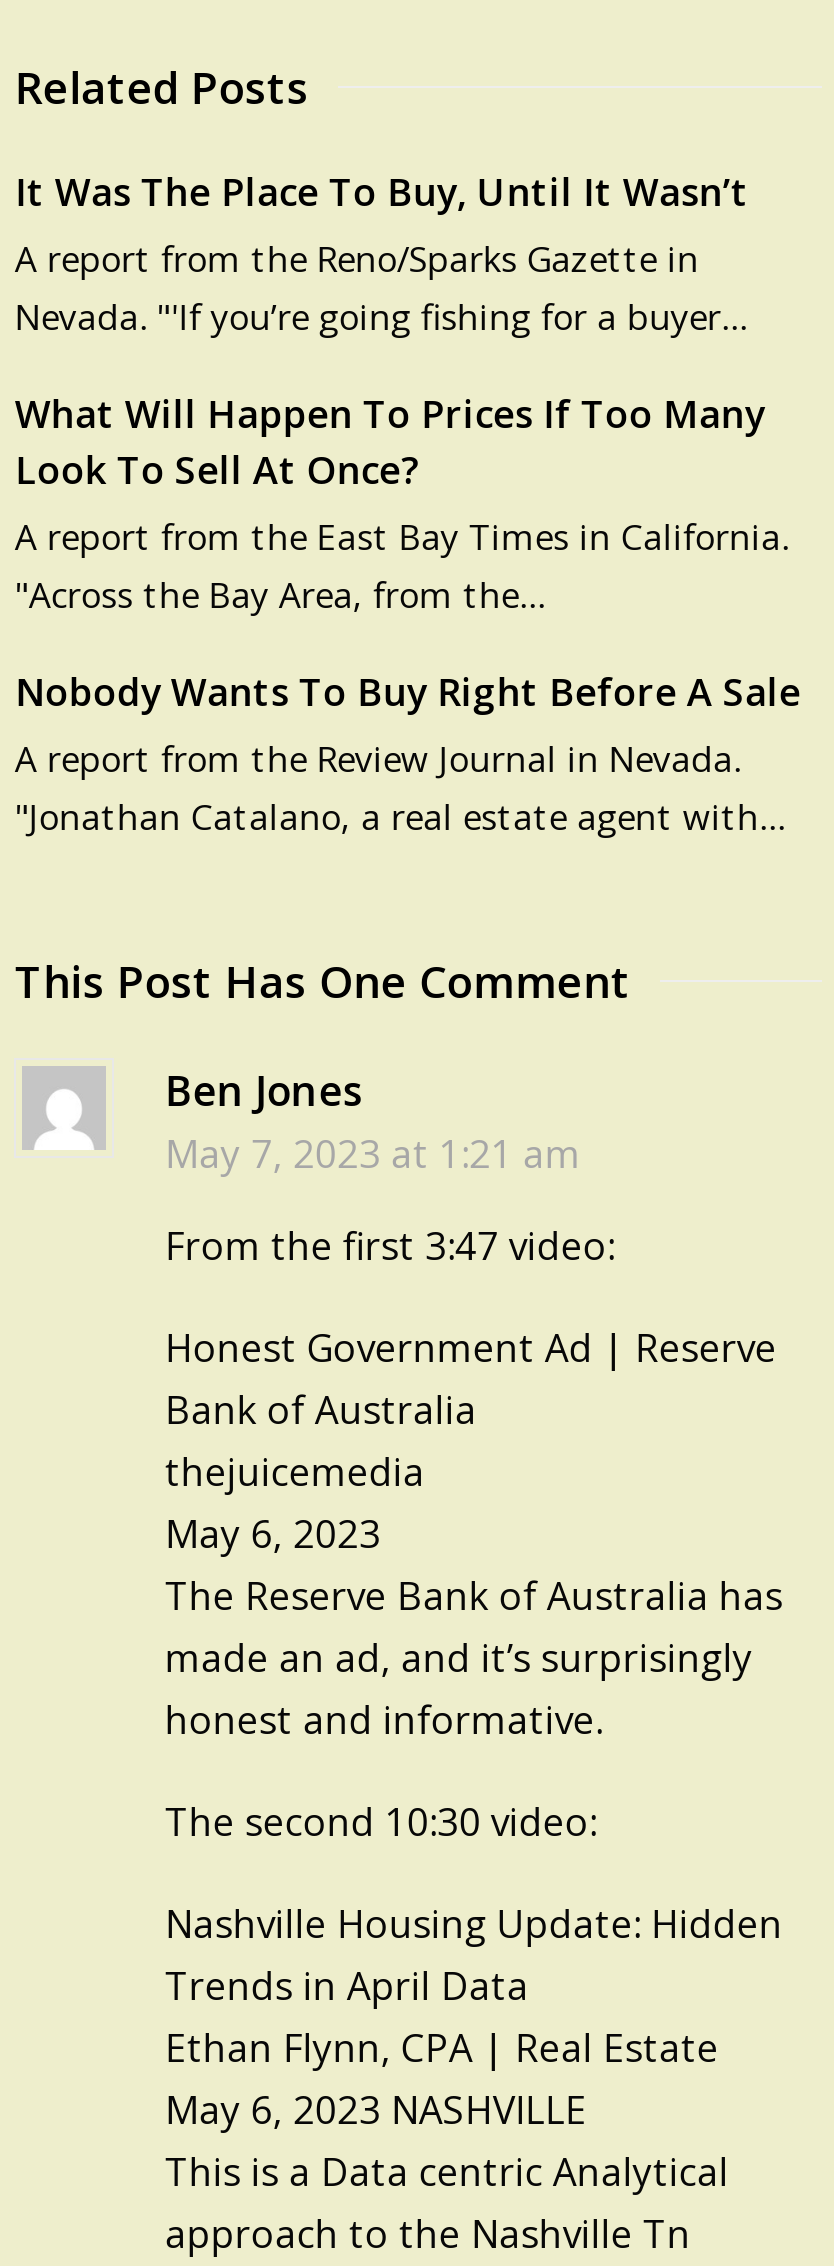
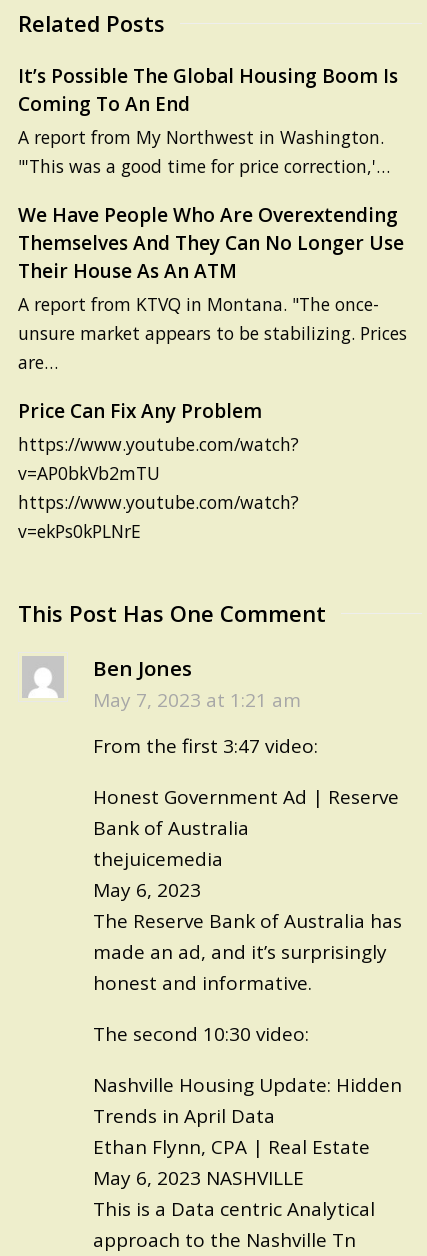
[15,166,749,340] It Was The Place To Buy, Until It Wasn’t | A report from the Reno/Sparks Gazette in | Nevada. "'If you’re going fishing for a buyer… -> [18,63,398,178] It’s Possible The Global Housing Boom Is | Coming To An End | A report from My Northwest in Washington. | "'This was a good time for price correction,'…
[15,388,789,618] What Will Happen To Prices If Too Many | Look To Sell At Once? | A report from the East Bay Times in California. | "Across the Bay Area, from the… -> [18,202,407,374] We Have People Who Are Overextending | Themselves And They Can No Longer Use | Their House As An ATM | A report from KTVQ in Montana. "The once- | unsure market appears to be stabilizing. Prices | are…
[15,666,801,840] Nobody Wants To Buy Right Before A Sale | A report from the Review Journal in Nevada. | "Jonathan Catalano, a real estate agent with… -> [18,398,299,543] Price Can Fix Any Problem | https://www.youtube.com/watch? | v=AP0bkVb2mTU | https://www.youtube.com/watch? | v=ekPs0kPLNrE

